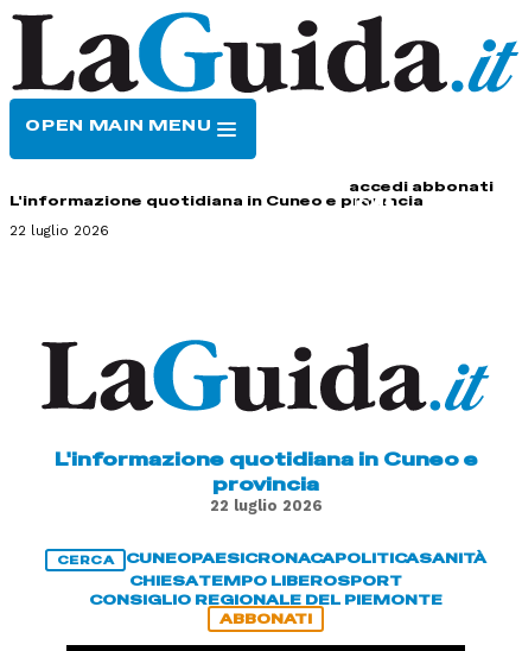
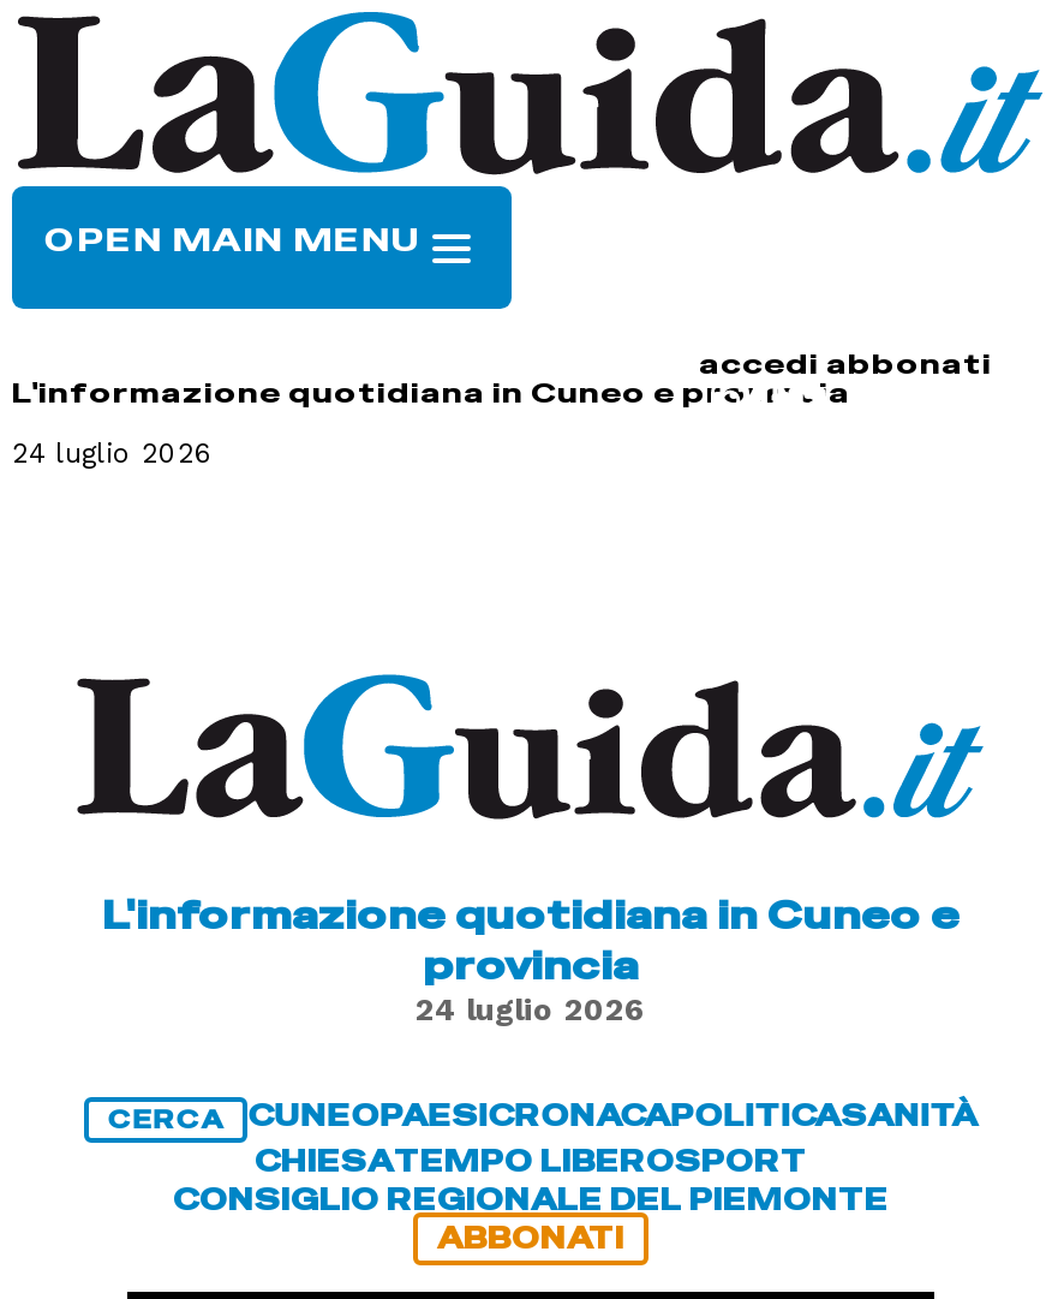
[9,222,109,239] 22 luglio 2026 -> [12,436,214,470] 24 luglio 2026
[209,496,322,514] 22 luglio 2026 -> [416,991,646,1027] 24 luglio 2026

